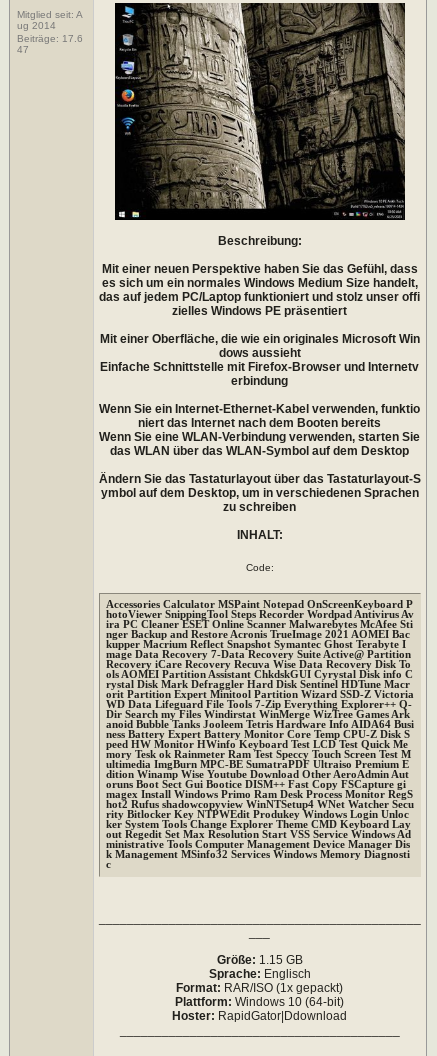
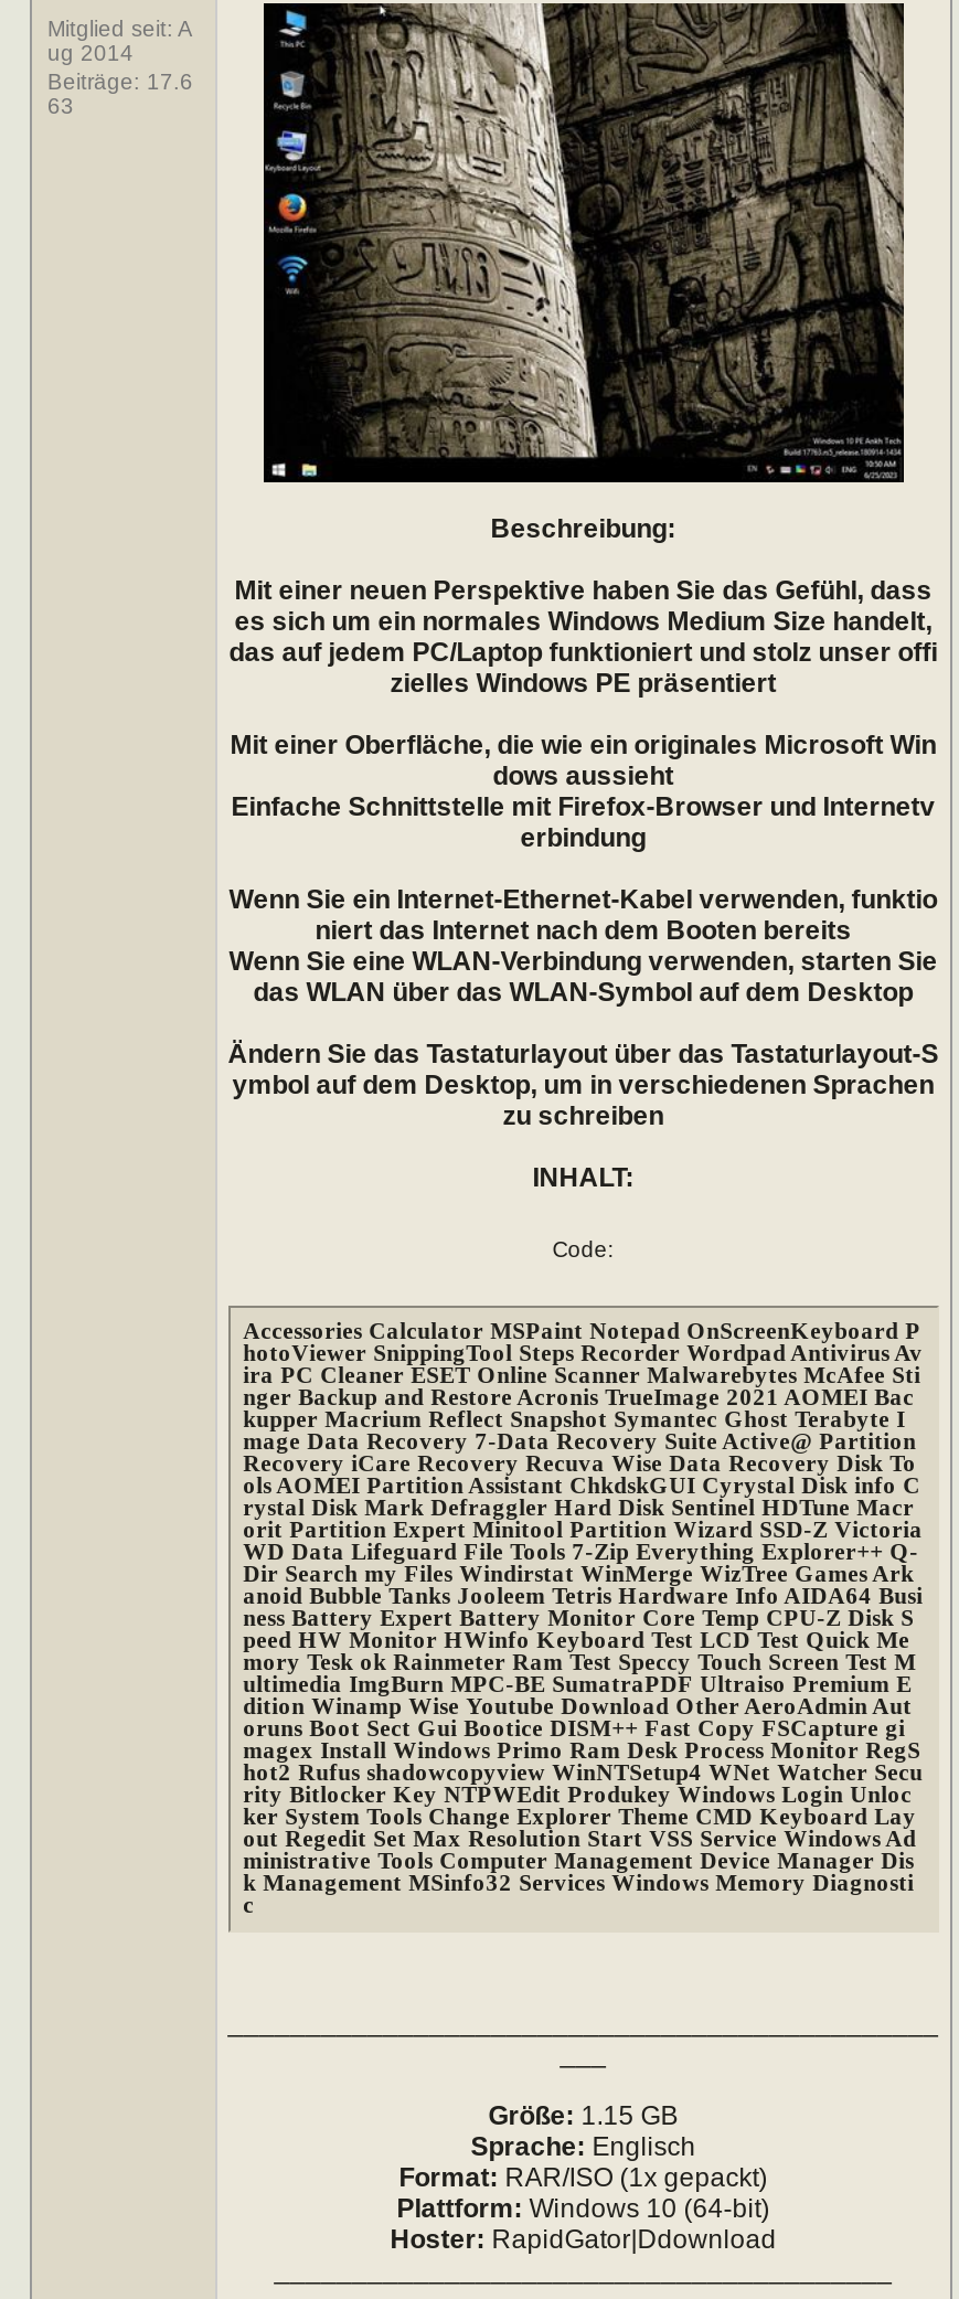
[17,44,29,55] 47 -> [47,94,74,118] 63

